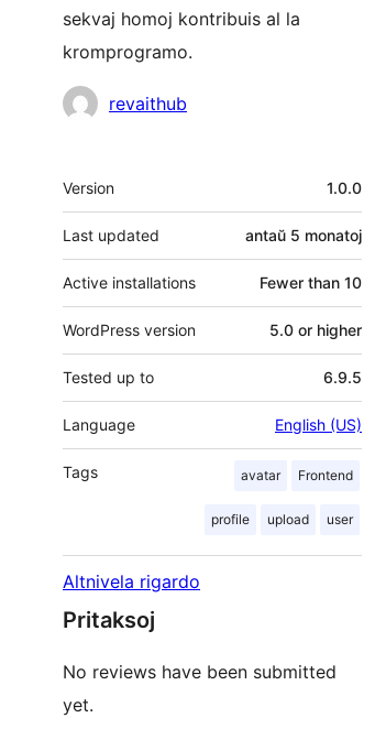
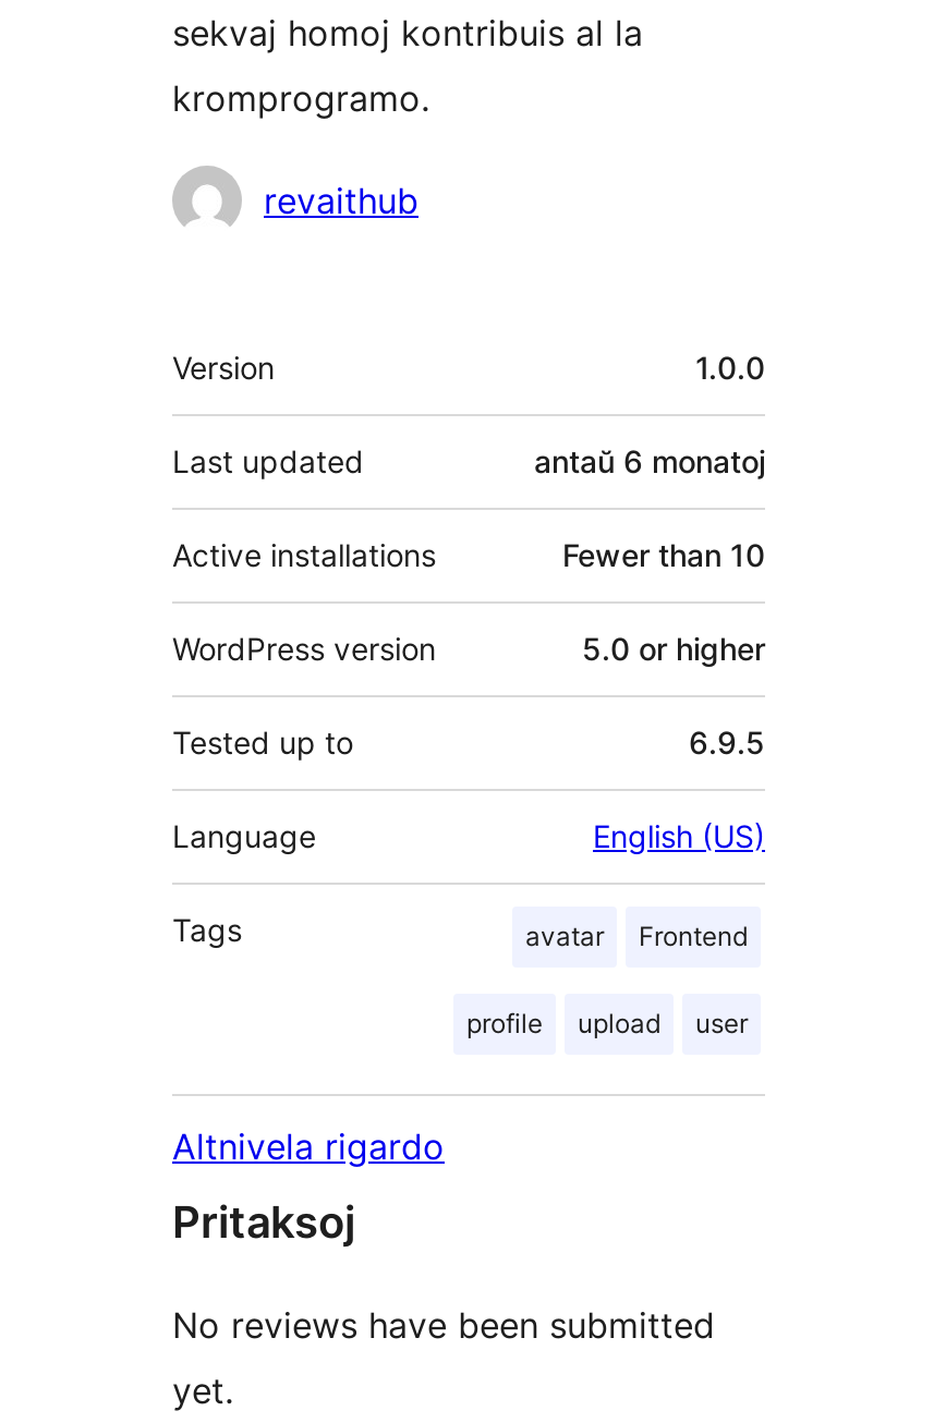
[245,226,362,245] antaŭ 5 monatoj -> [534,443,765,480] antaŭ 6 monatoj

